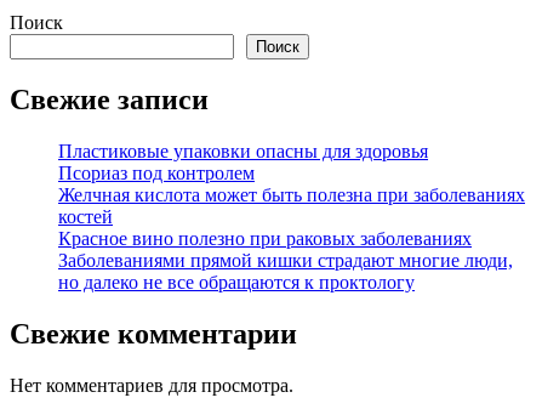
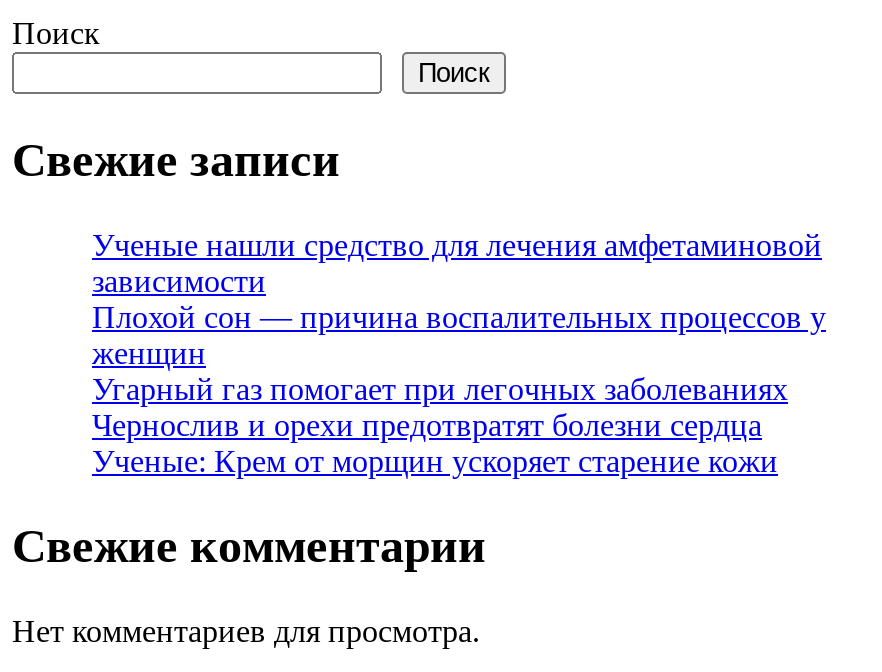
[58,141,525,292] Пластиковые упаковки опасны для здоровья | Псориаз под контролем | Желчная кислота может быть полезна при заболеваниях | костей | Красное вино полезно при раковых заболеваниях | Заболеваниями прямой кишки страдают многие люди, | но далеко не все обращаются к проктологу -> [92,228,826,478] Ученые нашли средство для лечения амфетаминовой | зависимости | Плохой сон — причина воспалительных процессов у | женщин | Угарный газ помогает при легочных заболеваниях | Чернослив и орехи предотвратят болезни сердца | Ученые: Крем от морщин ускоряет старение кожи

